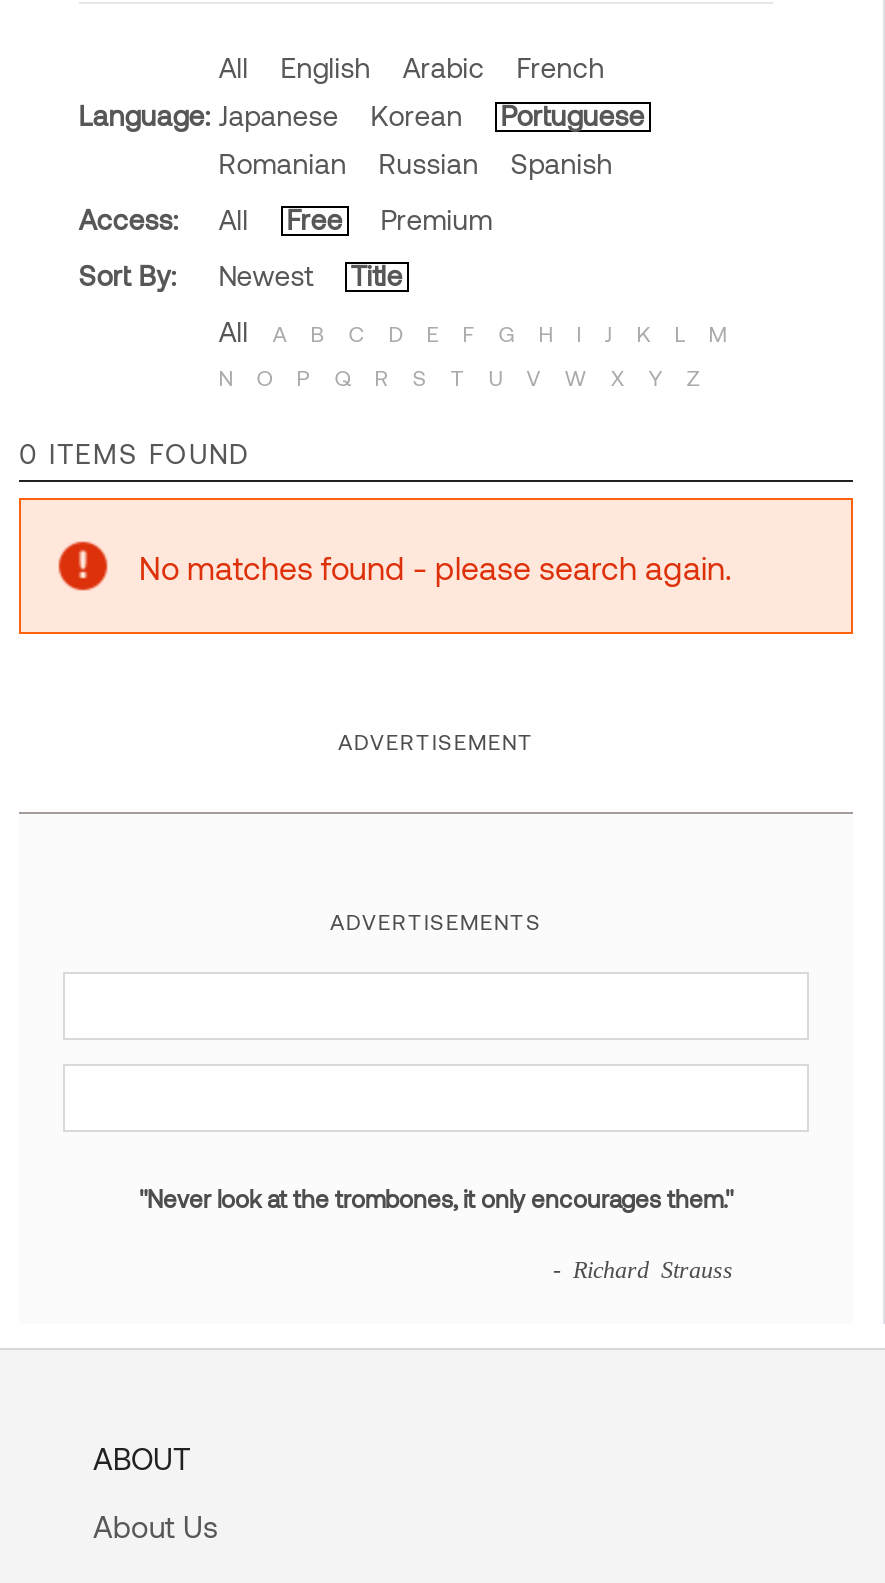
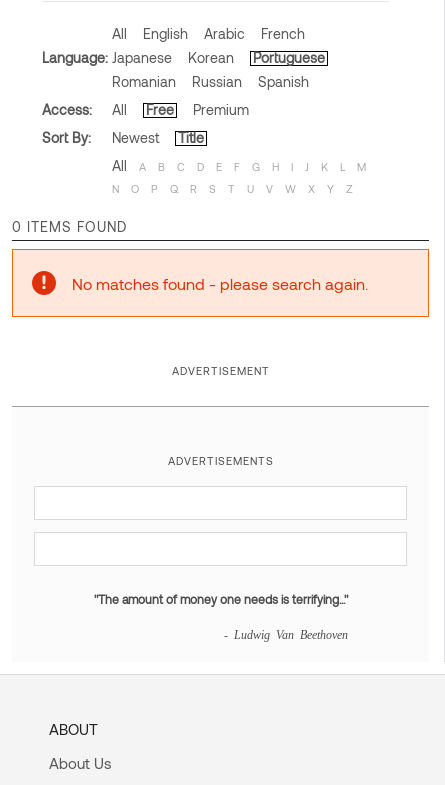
[139,1185,733,1213] "Never look at the trombones, it only encourages them." -> [93,592,347,606] "The amount of money one needs is terrifying..."
[553,1257,733,1281] - Richard Strauss -> [223,628,347,640] - Ludwig Van Beethoven

